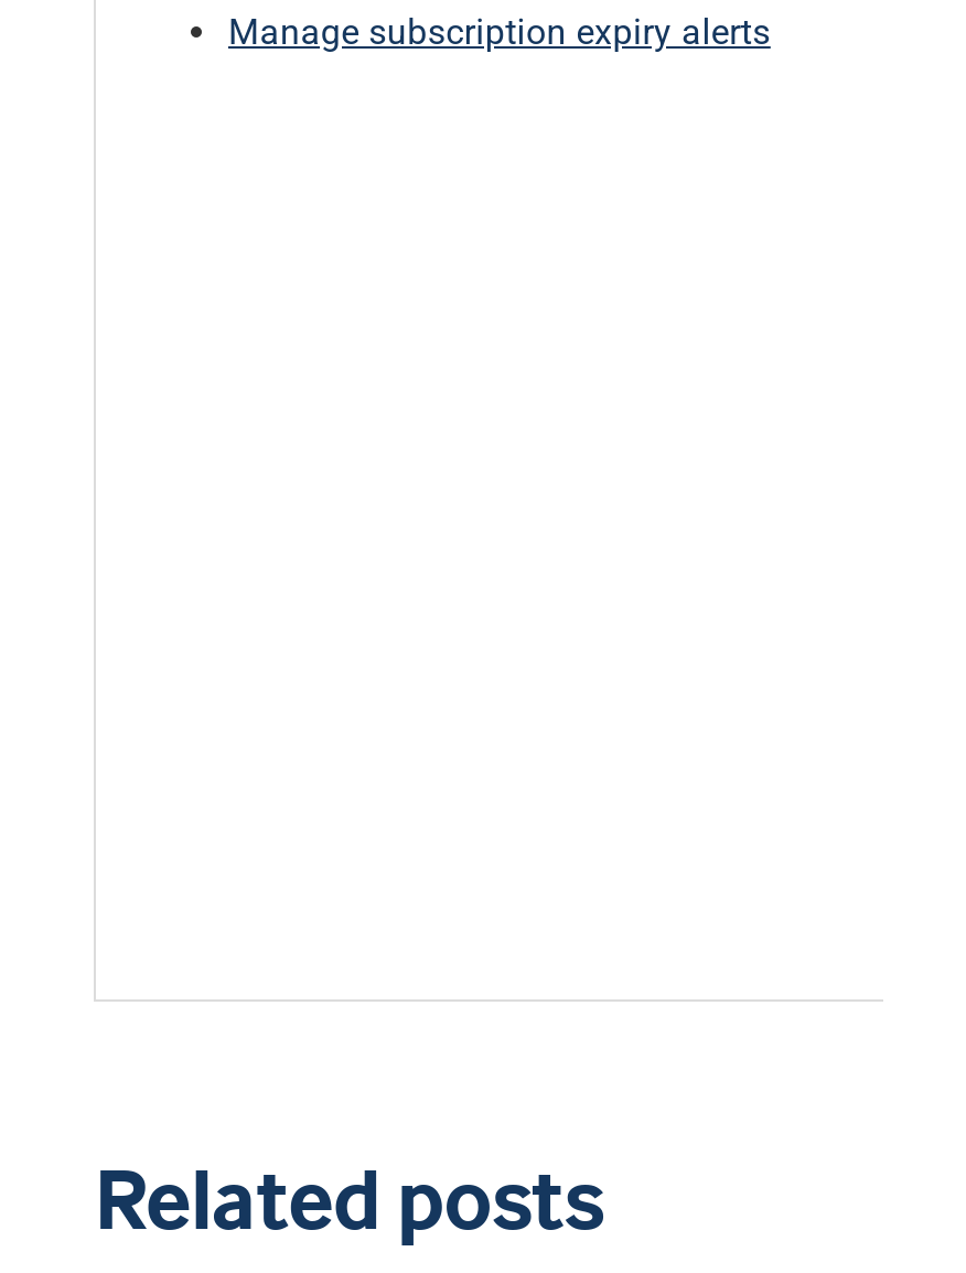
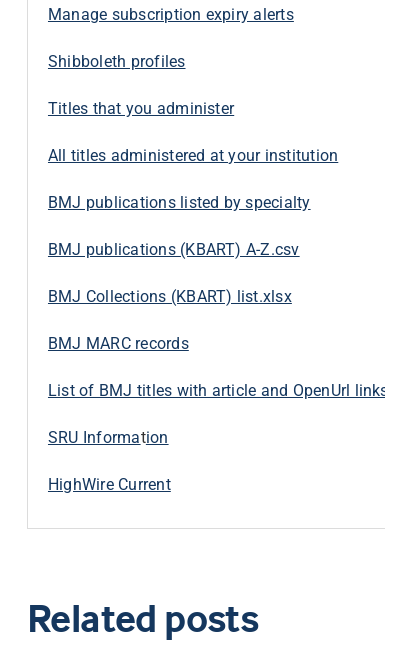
none -> [48,51,389,493] Shibboleth profiles | Titles that you administer | All titles administered at your institution | BMJ publications listed by specialty | BMJ publications (KBART) A-Z.csv | BMJ Collections (KBART) list.xlsx | BMJ MARC records | List of BMJ titles with article and OpenUrl links | SRU Information | HighWire Current

